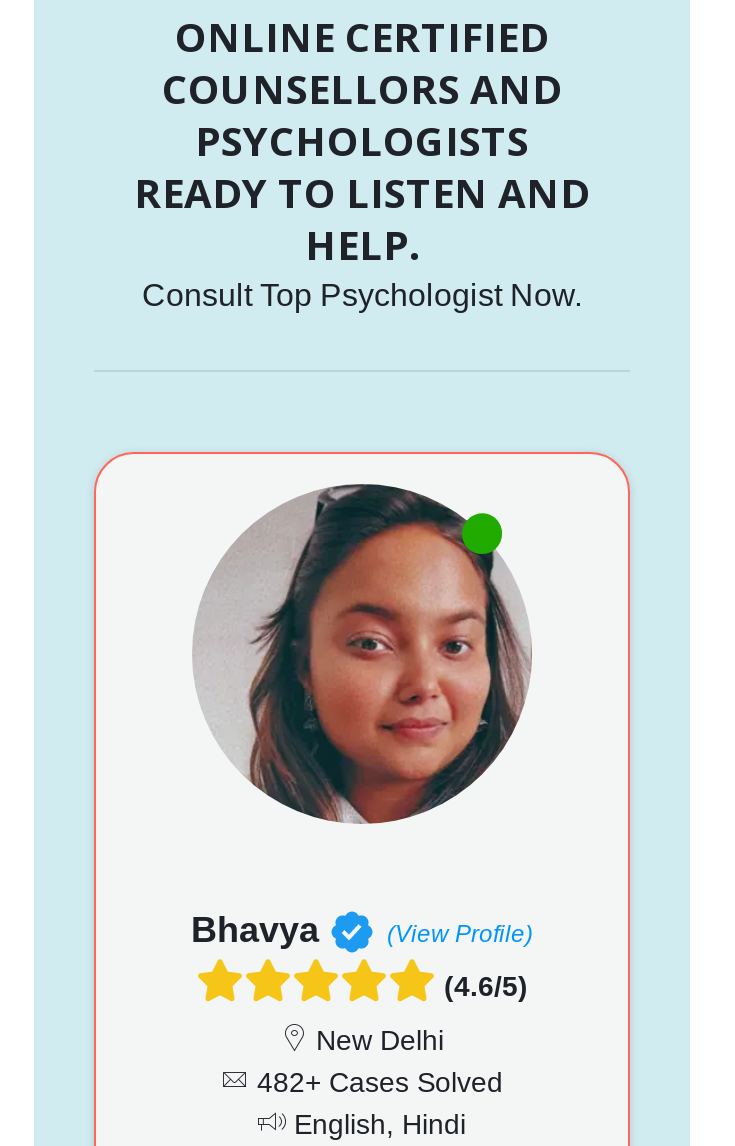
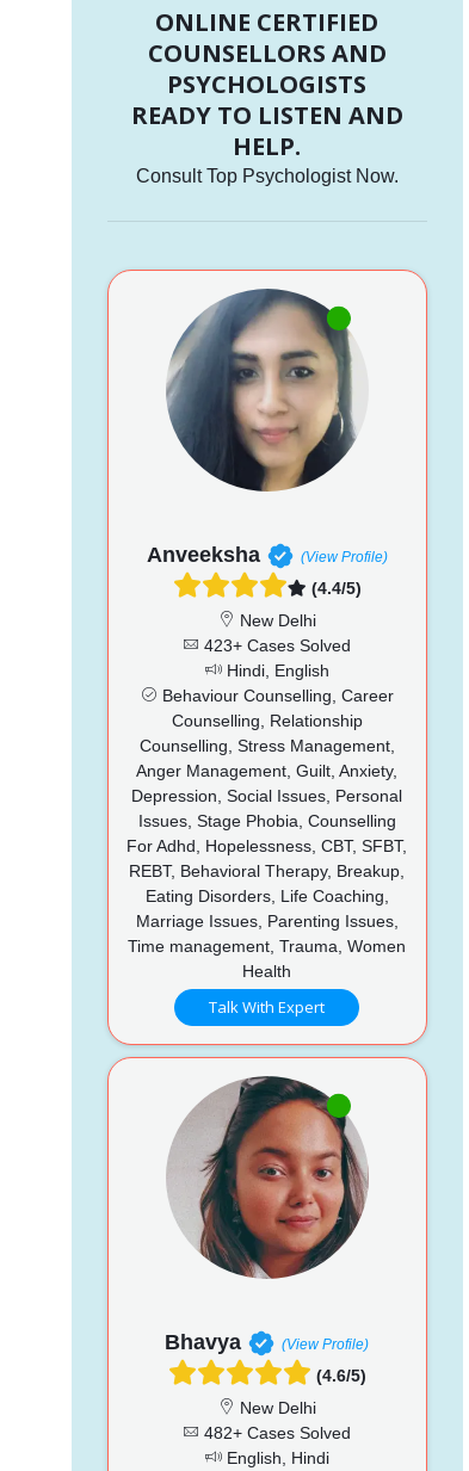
none -> [127,543,408,1017] Anveeksha | (View Profile) | (4.4/5) | New Delhi | 423+ Cases Solved | Hindi, English | Behaviour Counselling, Career | Counselling, Relationship | Counselling, Stress Management, | Anger Management, Guilt, Anxiety, | Depression, Social Issues, Personal | Issues, Stage Phobia, Counselling | For Adhd, Hopelessness, CBT, SFBT, | REBT, Behavioral Therapy, Breakup, | Eating Disorders, Life Coaching, | Marriage Issues, Parenting Issues, | Time management, Trauma, Women | Health | Talk With Expert
none -> [167,289,357,492] [image]

